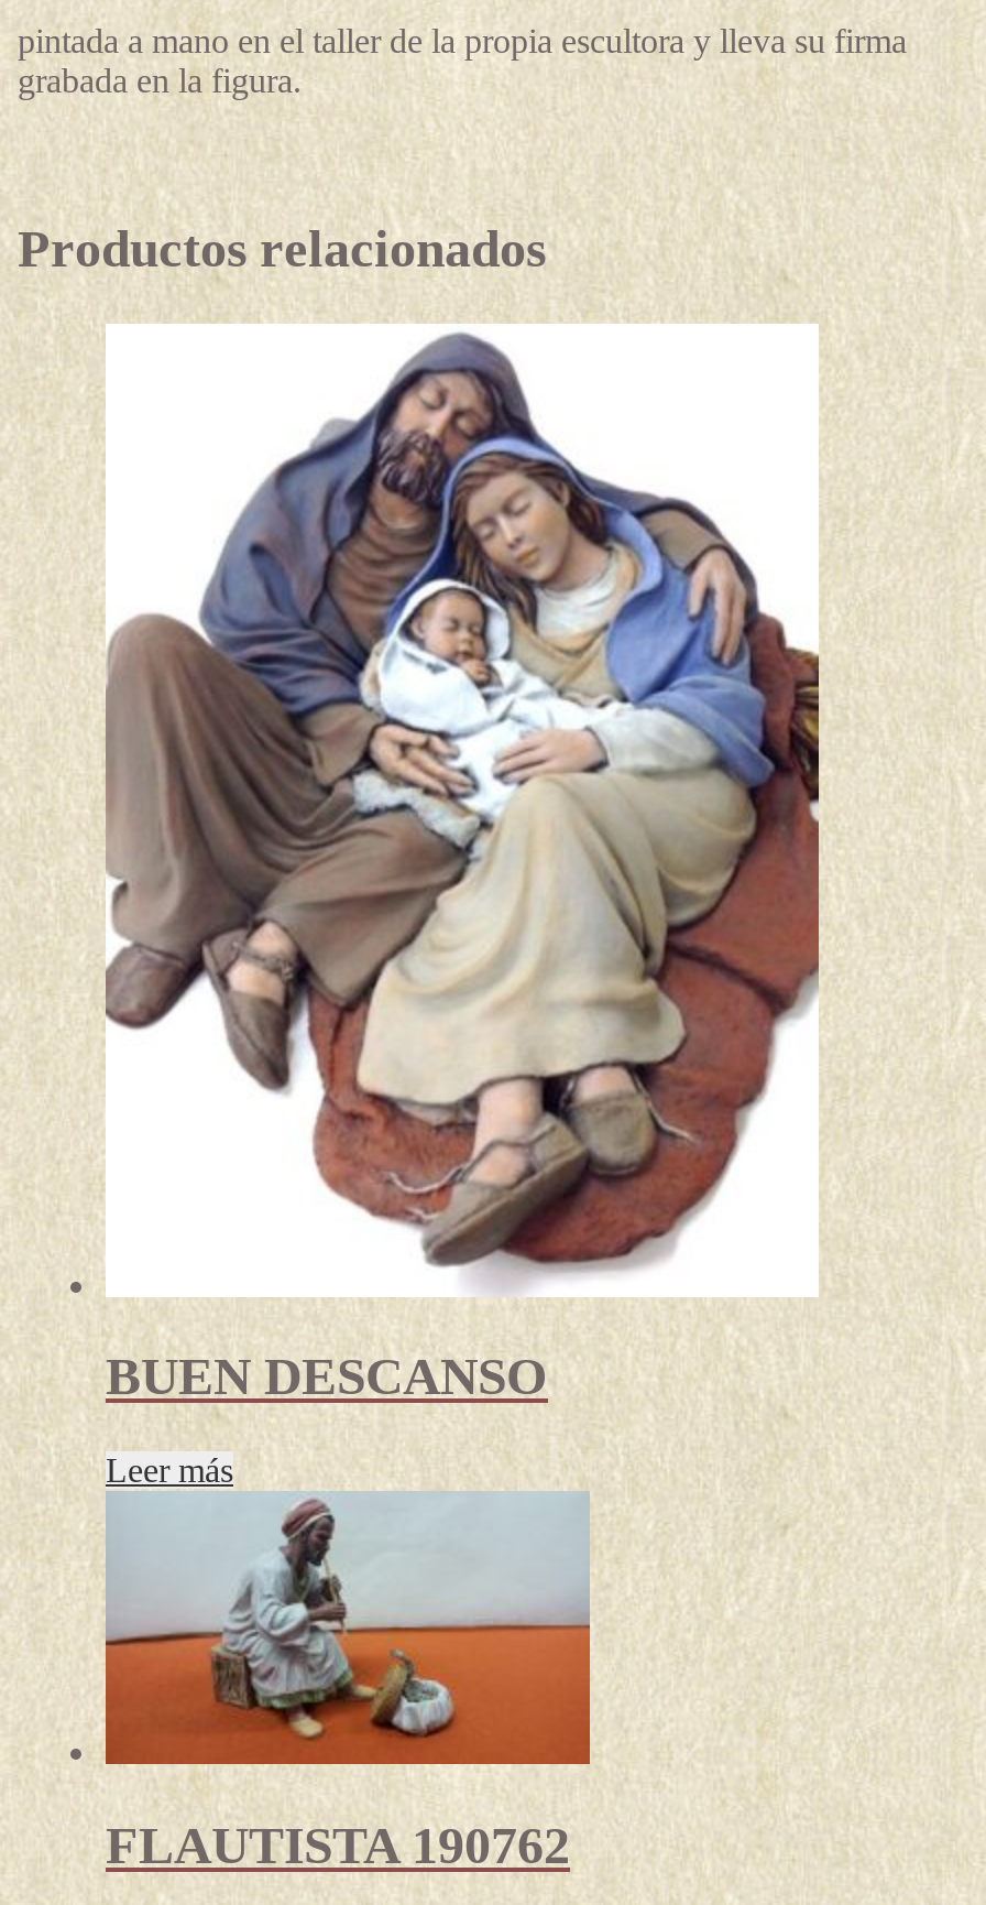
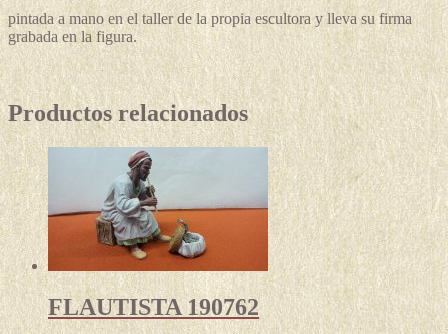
[103,324,821,1489] [image] | BUEN DESCANSO | Leer más -> none

